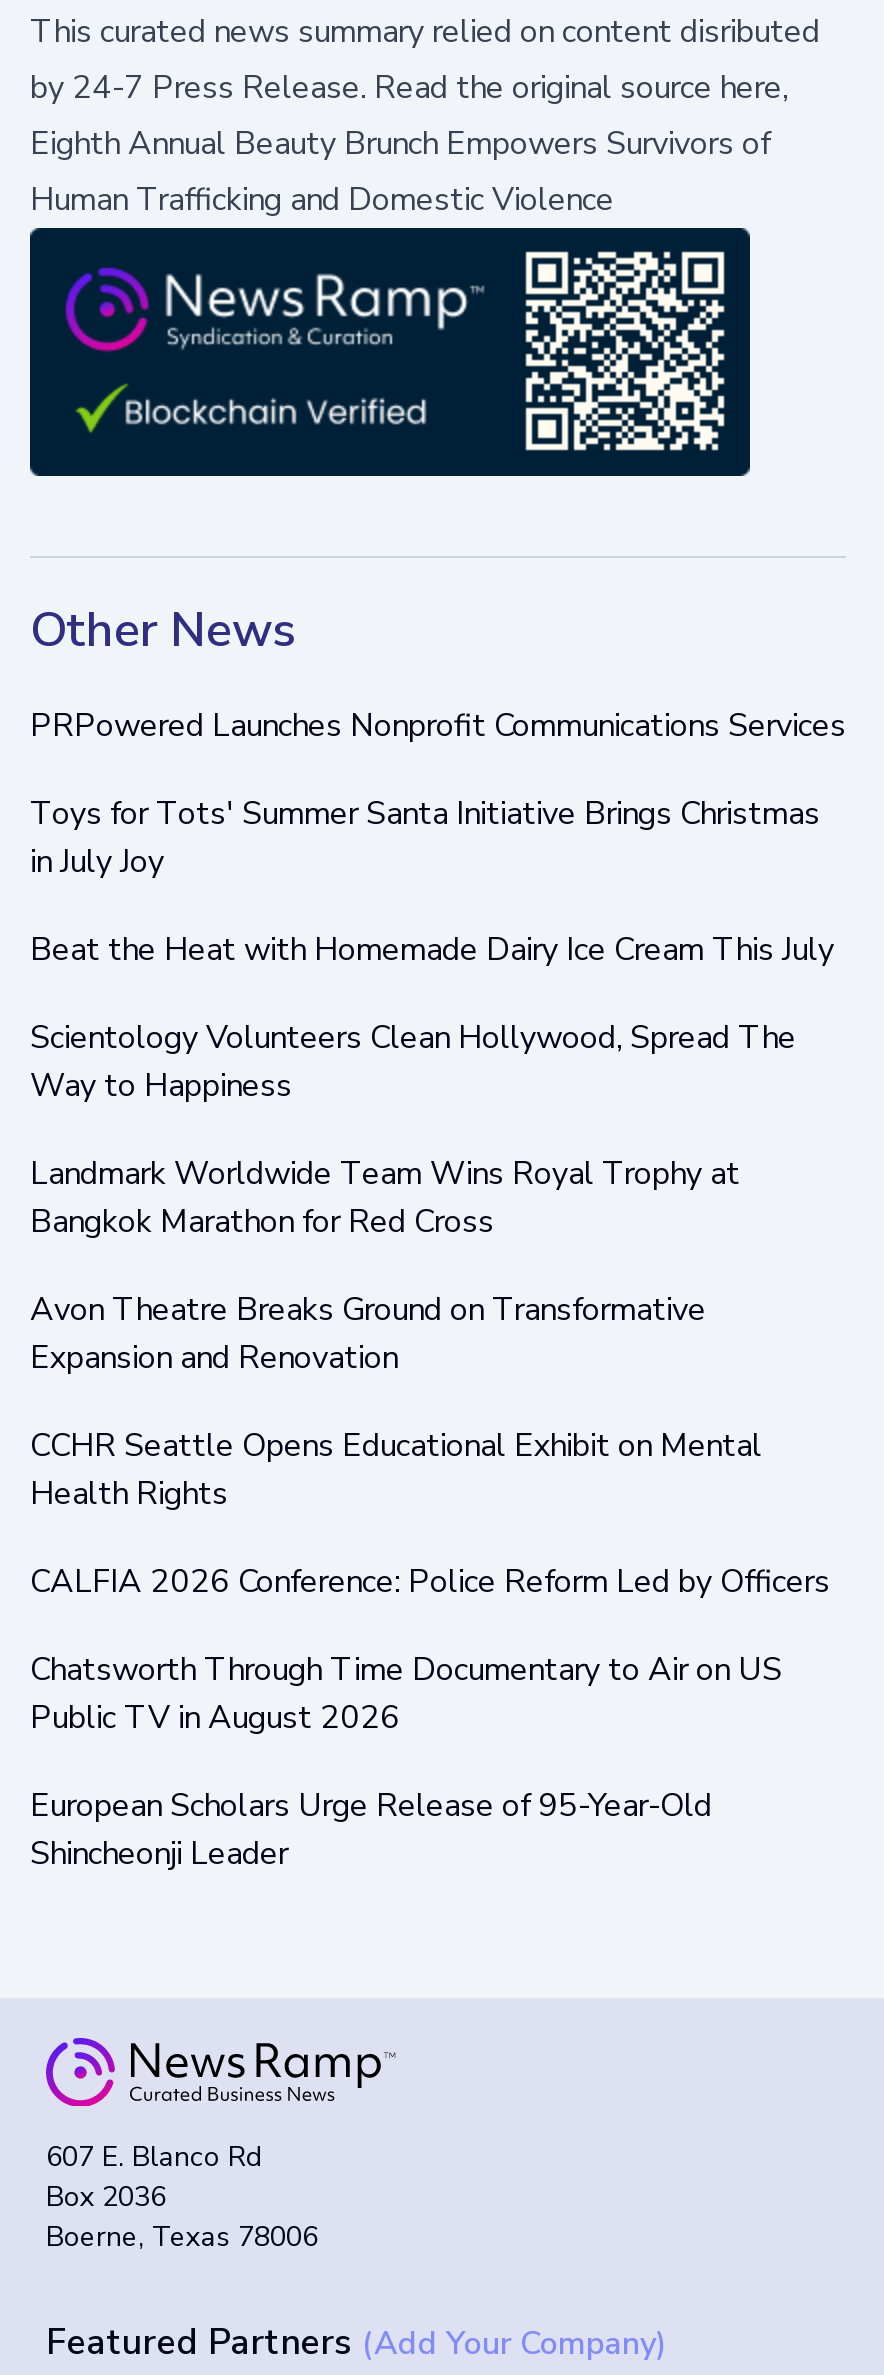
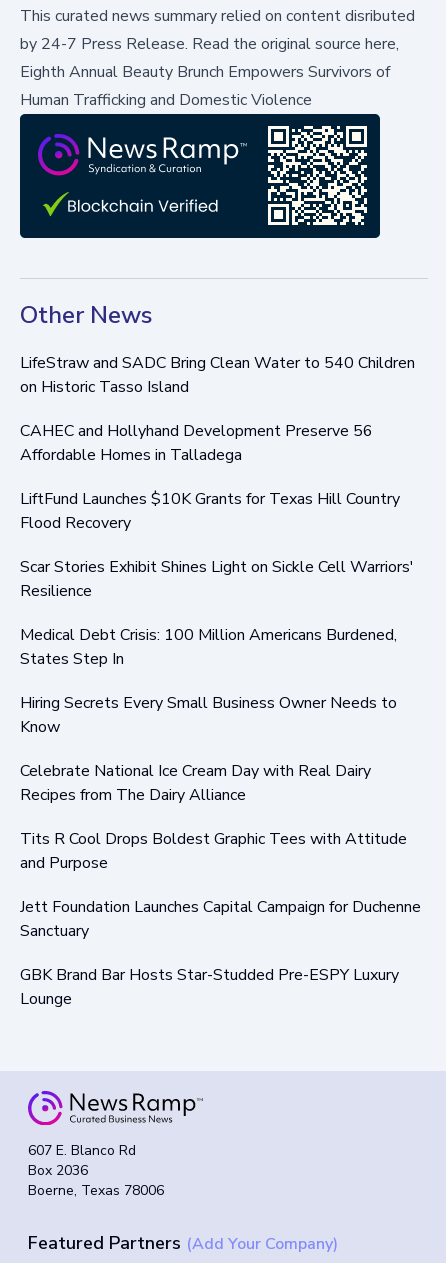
[30,703,846,747] PRPowered Launches Nonprofit Communications Services -> [20,352,415,398] LifeStraw and SADC Bring Clean Water to 540 Children | on Historic Tasso Island
[30,791,820,883] Toys for Tots' Summer Santa Initiative Brings Christmas | in July Joy -> [20,420,373,466] CAHEC and Hollyhand Development Preserve 56 | Affordable Homes in Talladega
[30,927,834,971] Beat the Heat with Homemade Dairy Ice Cream This July -> [20,488,400,534] LiftFund Launches $10K Grants for Texas Hill Country | Flood Recovery
[30,1015,796,1107] Scientology Volunteers Clean Hollywood, Spread The | Way to Happiness -> [20,556,414,602] Scar Stories Exhibit Shines Light on Sickle Cell Warriors' | Resilience
[30,1151,740,1243] Landmark Worldwide Team Wins Royal Trophy at | Bangkok Marathon for Red Cross -> [20,624,397,670] Medical Debt Crisis: 100 Million Americans Burdened, | States Step In
[30,1287,706,1379] Avon Theatre Breaks Ground on Transformative | Expansion and Renovation -> [20,692,397,738] Hiring Secrets Every Small Business Owner Needs to | Know
[30,1423,762,1515] CCHR Seattle Opens Educational Exhibit on Mental | Health Rights -> [20,760,371,806] Celebrate National Ice Cream Day with Real Dairy | Recipes from The Dairy Alliance
[30,1559,830,1603] CALFIA 2026 Conference: Police Reform Led by Officers -> [20,828,407,874] Tits R Cool Drops Boldest Graphic Tees with Attitude | and Purpose
[30,1647,782,1739] Chatsworth Through Time Documentary to Air on US | Public TV in August 2026 -> [20,896,421,942] Jett Foundation Launches Capital Campaign for Duchenne | Sanctuary
[30,1783,712,1875] European Scholars Urge Release of 95-Year-Old | Shincheonji Leader -> [20,964,399,1010] GBK Brand Bar Hosts Star-Studded Pre-ESPY Luxury | Lounge

